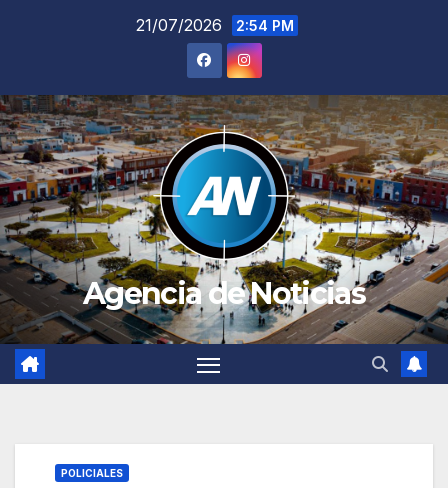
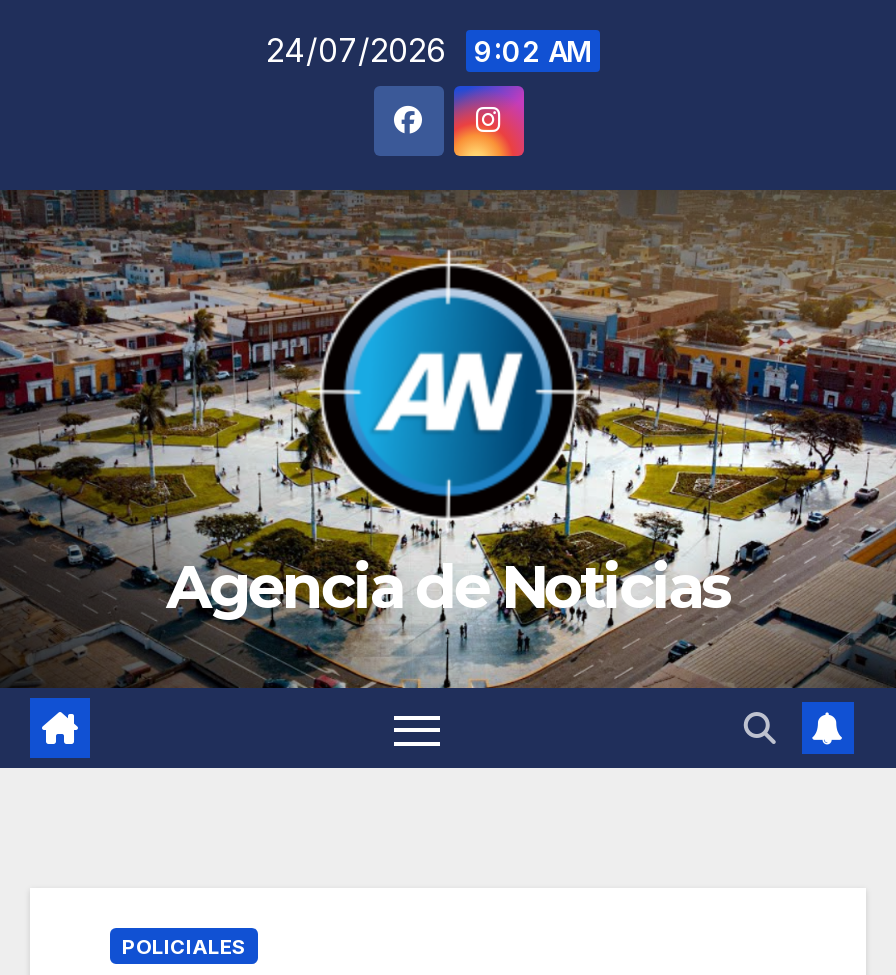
[135,15,293,35] 21/07/2026 2:54 PM -> [266,30,592,70] 24/07/2026 9:02 AM

